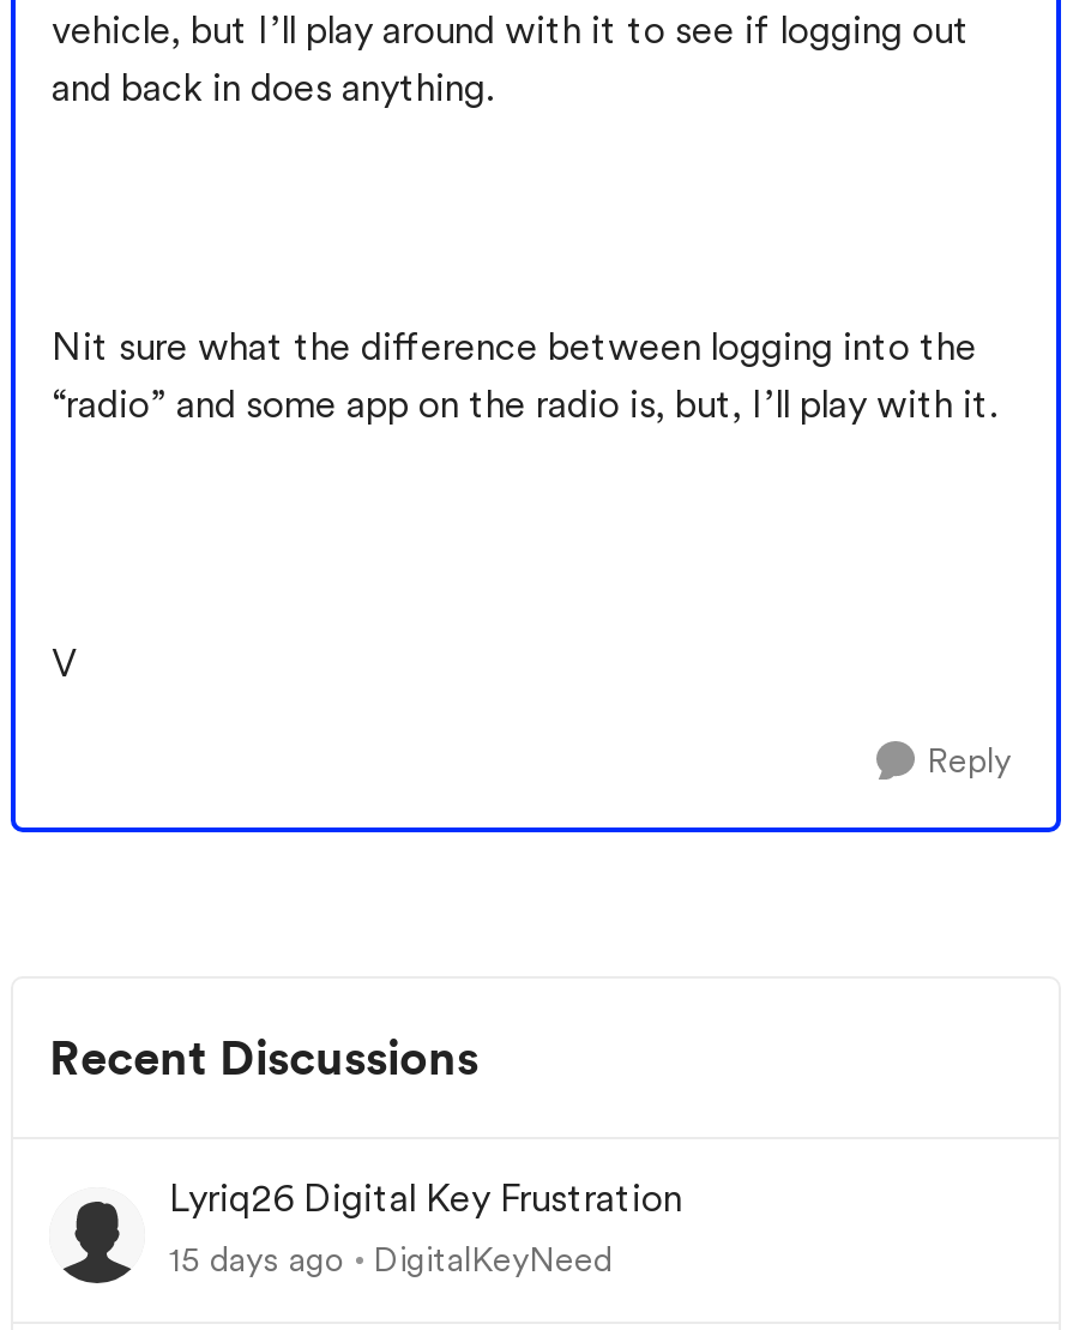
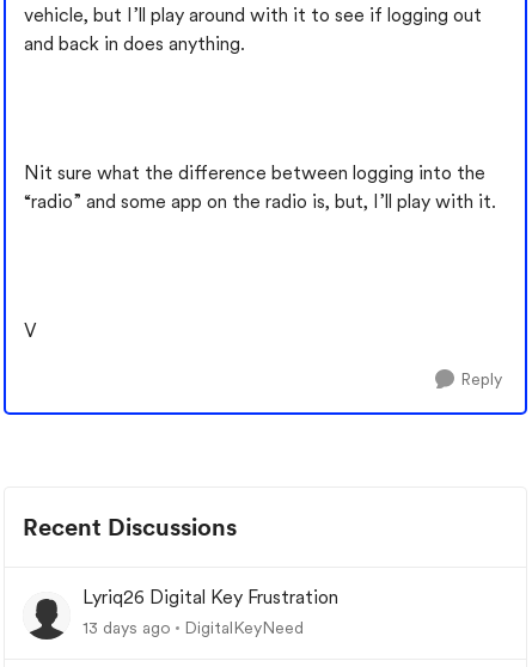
[169,1240,613,1278] 15 days ago DigitalKeyNeed -> [82,618,304,637] 13 days ago DigitalKeyNeed

